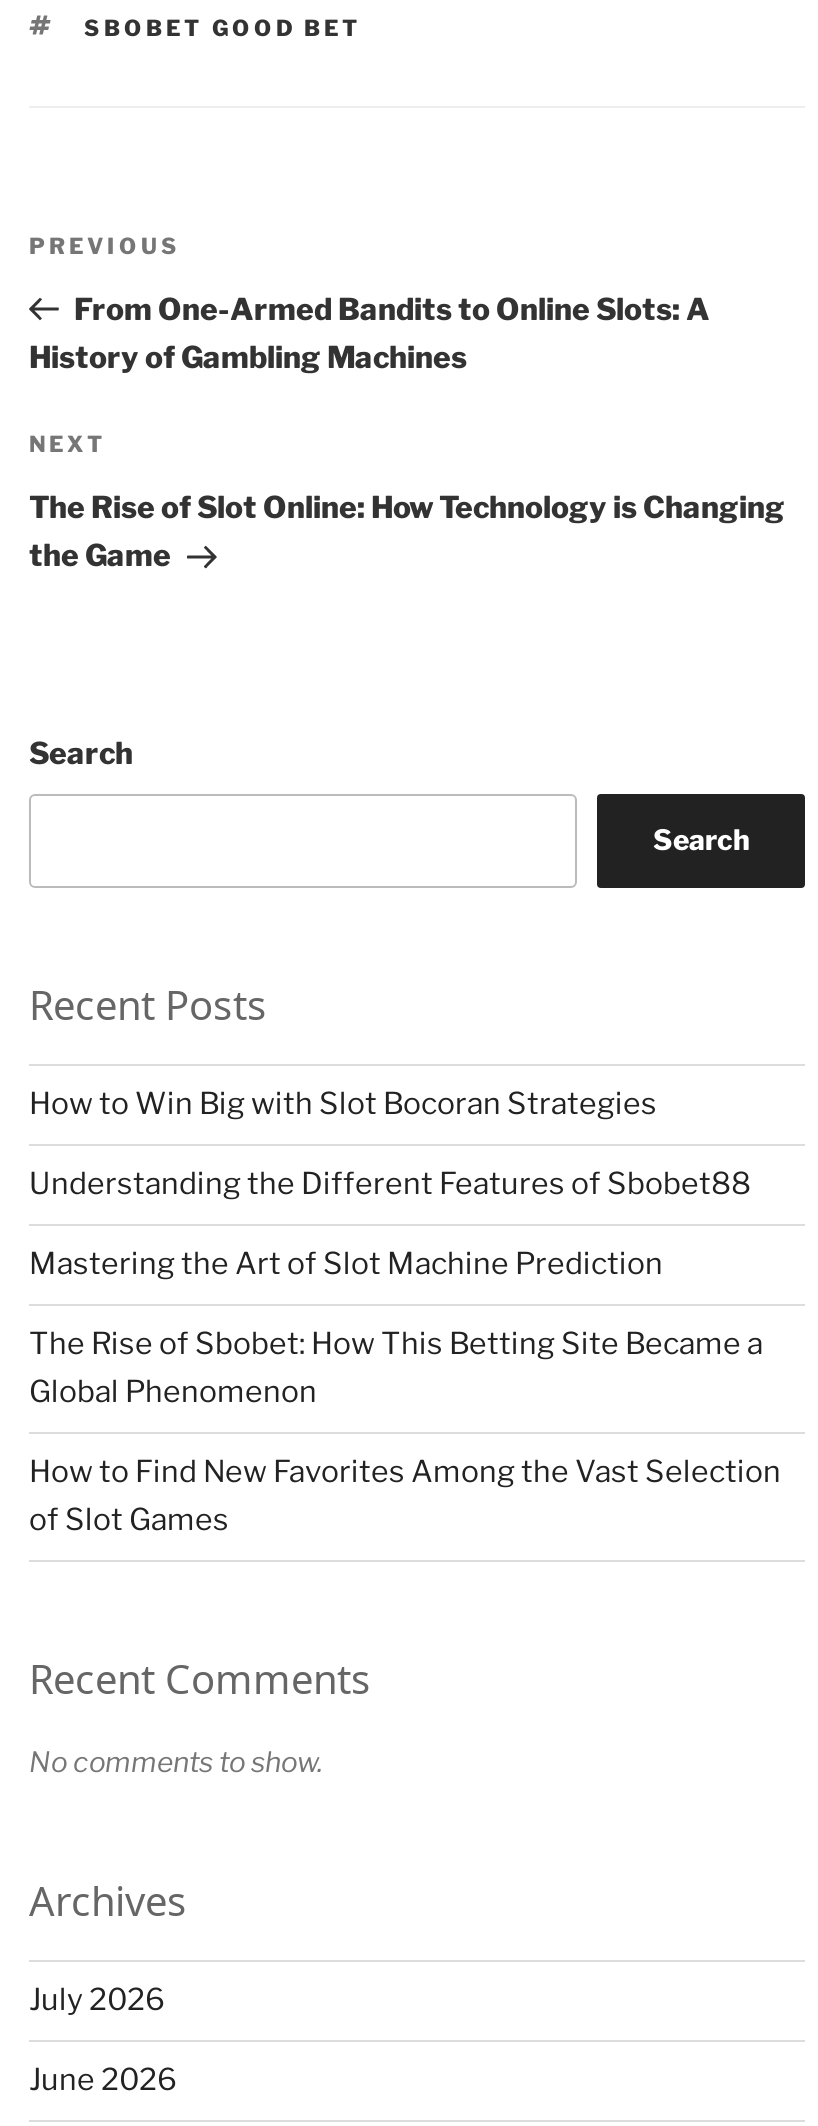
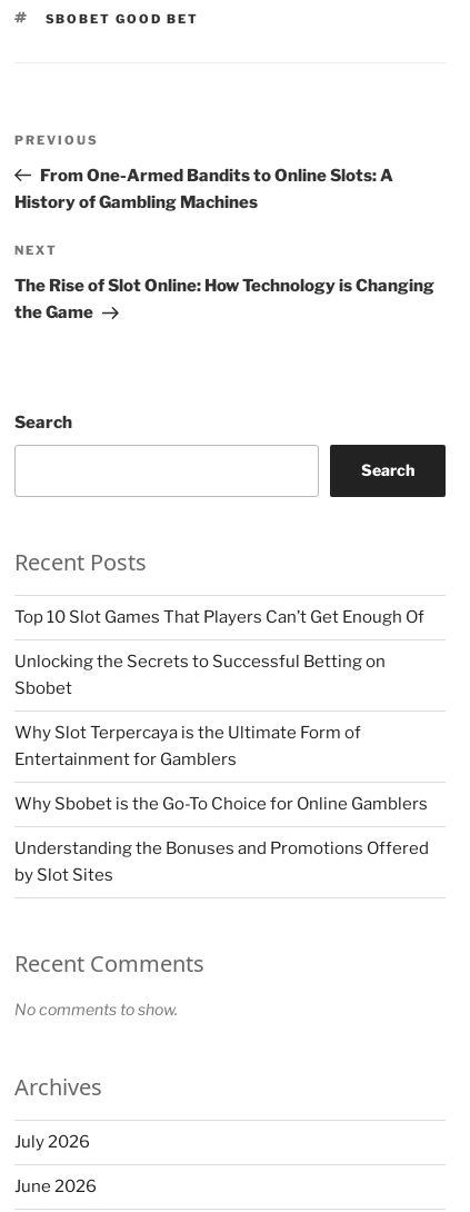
[29,1086,657,1122] How to Win Big with Slot Bocoran Strategies -> [14,607,424,627] Top 10 Slot Games That Players Can’t Get Enough Of
[29,1166,751,1202] Understanding the Different Features of Sbobet88 -> [14,652,386,699] Unlocking the Secrets to Successful Betting on | Sbobet
[29,1246,663,1282] Mastering the Art of Slot Machine Prediction -> [14,723,361,770] Why Slot Terpercaya is the Ultimate Form of | Entertainment for Gamblers
[29,1326,763,1410] The Rise of Sbobet: How This Betting Site Became a | Global Phenomenon -> [14,794,428,814] Why Sbobet is the Go-To Choice for Online Gamblers
[29,1454,781,1538] How to Find New Favorites Among the Vast Selection | of Slot Games -> [14,839,429,885] Understanding the Bonuses and Promotions Offered | by Slot Sites

